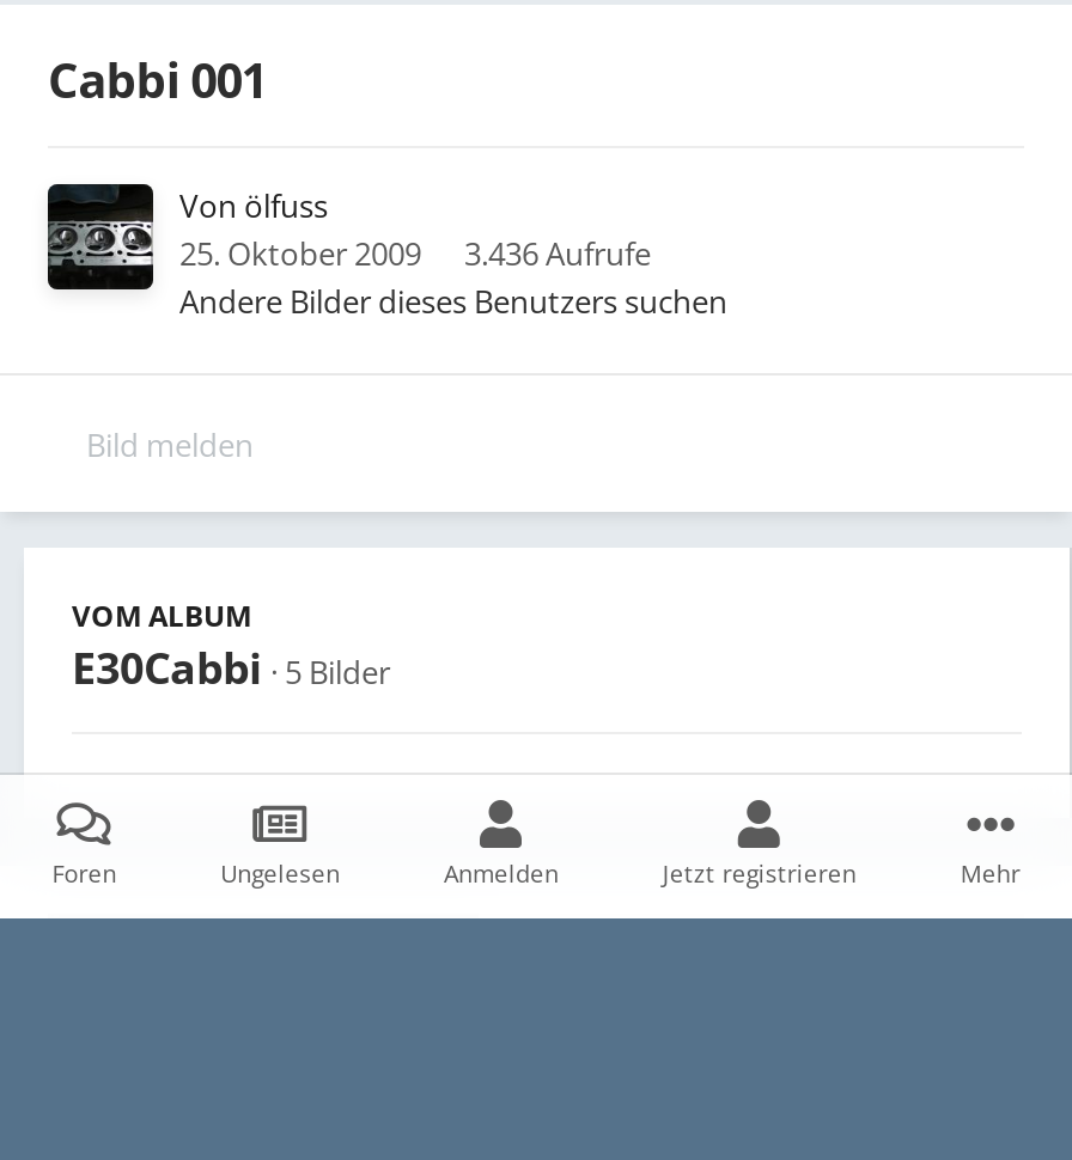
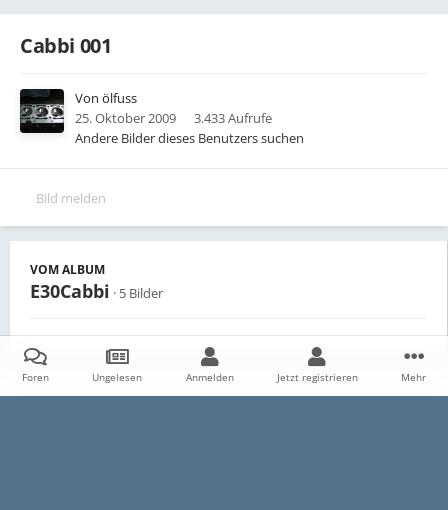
[179,233,651,276] 25. Oktober 2009 3.436 Aufrufe -> [75,109,272,127] 25. Oktober 2009 3.433 Aufrufe

